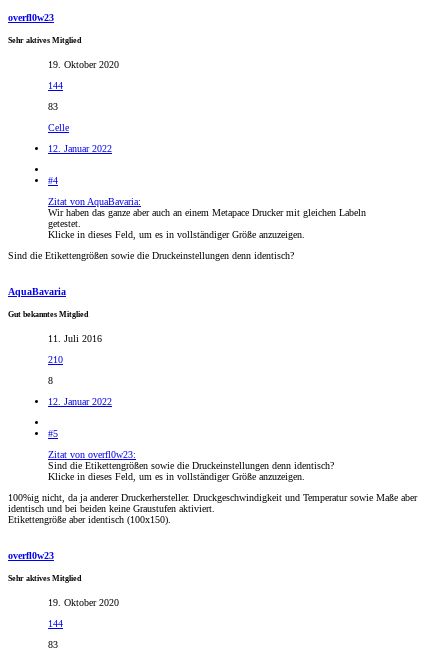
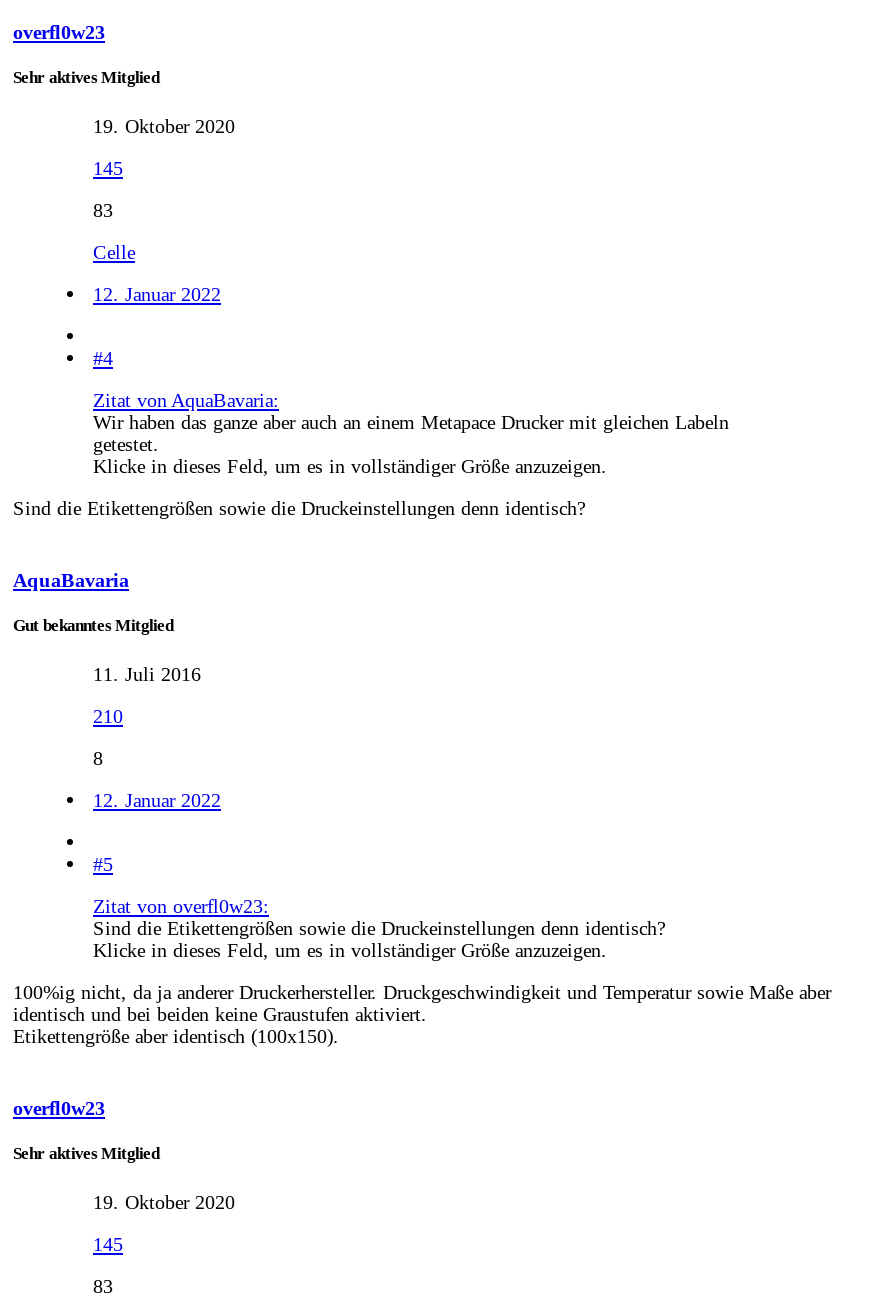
[48,80,63,91] 144 -> [93,157,123,179] 145
[48,618,63,629] 144 -> [93,1233,123,1255] 145

